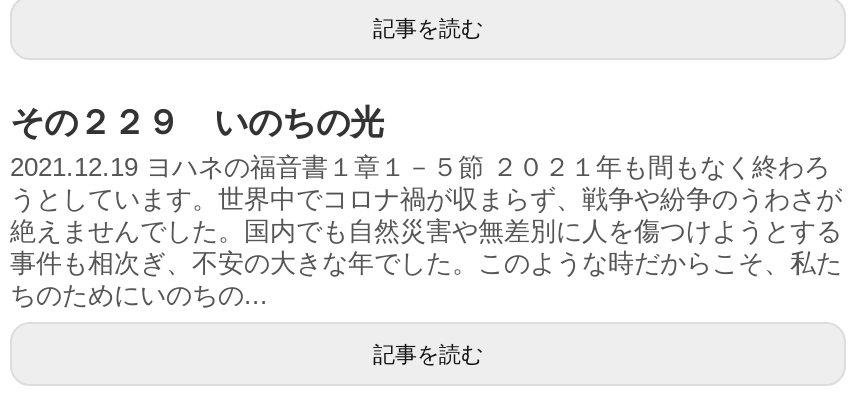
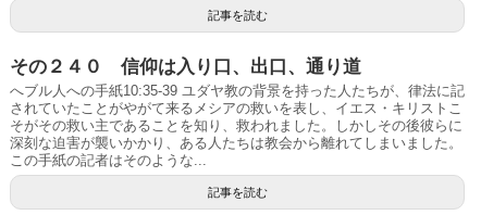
[10,104,842,310] その２２９ いのちの光 | 2021.12.19 ヨハネの福音書１章１－５節 ２０２１年も間もなく終わろ | うとしています。世界中でコロナ禍が収まらず、戦争や紛争のうわさが | 絶えませんでした。国内でも自然災害や無差別に人を傷つけようとする | 事件も相次ぎ、不安の大きな年でした。このような時だからこそ、私た | ちのためにいのちの... -> [10,56,465,168] その２４０ 信仰は入り口、出口、通り道 | へブル人への手紙10:35-39 ユダヤ教の背景を持った人たちが、律法に記 | されていたことがやがて来るメシアの救いを表し、イエス・キリストこ | そがその救い主であることを知り、救われました。しかしその後彼らに | 深刻な迫害が襲いかかり、ある人たちは教会から離れてしまいました。 | この手紙の記者はそのような...

